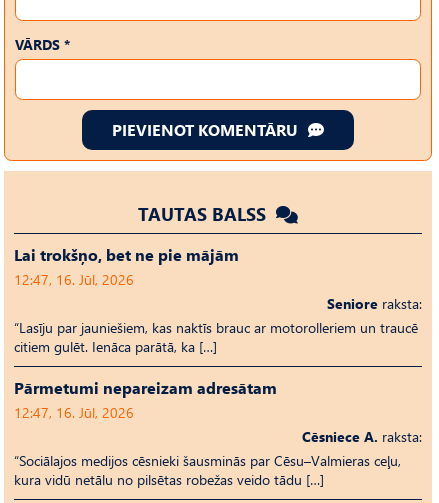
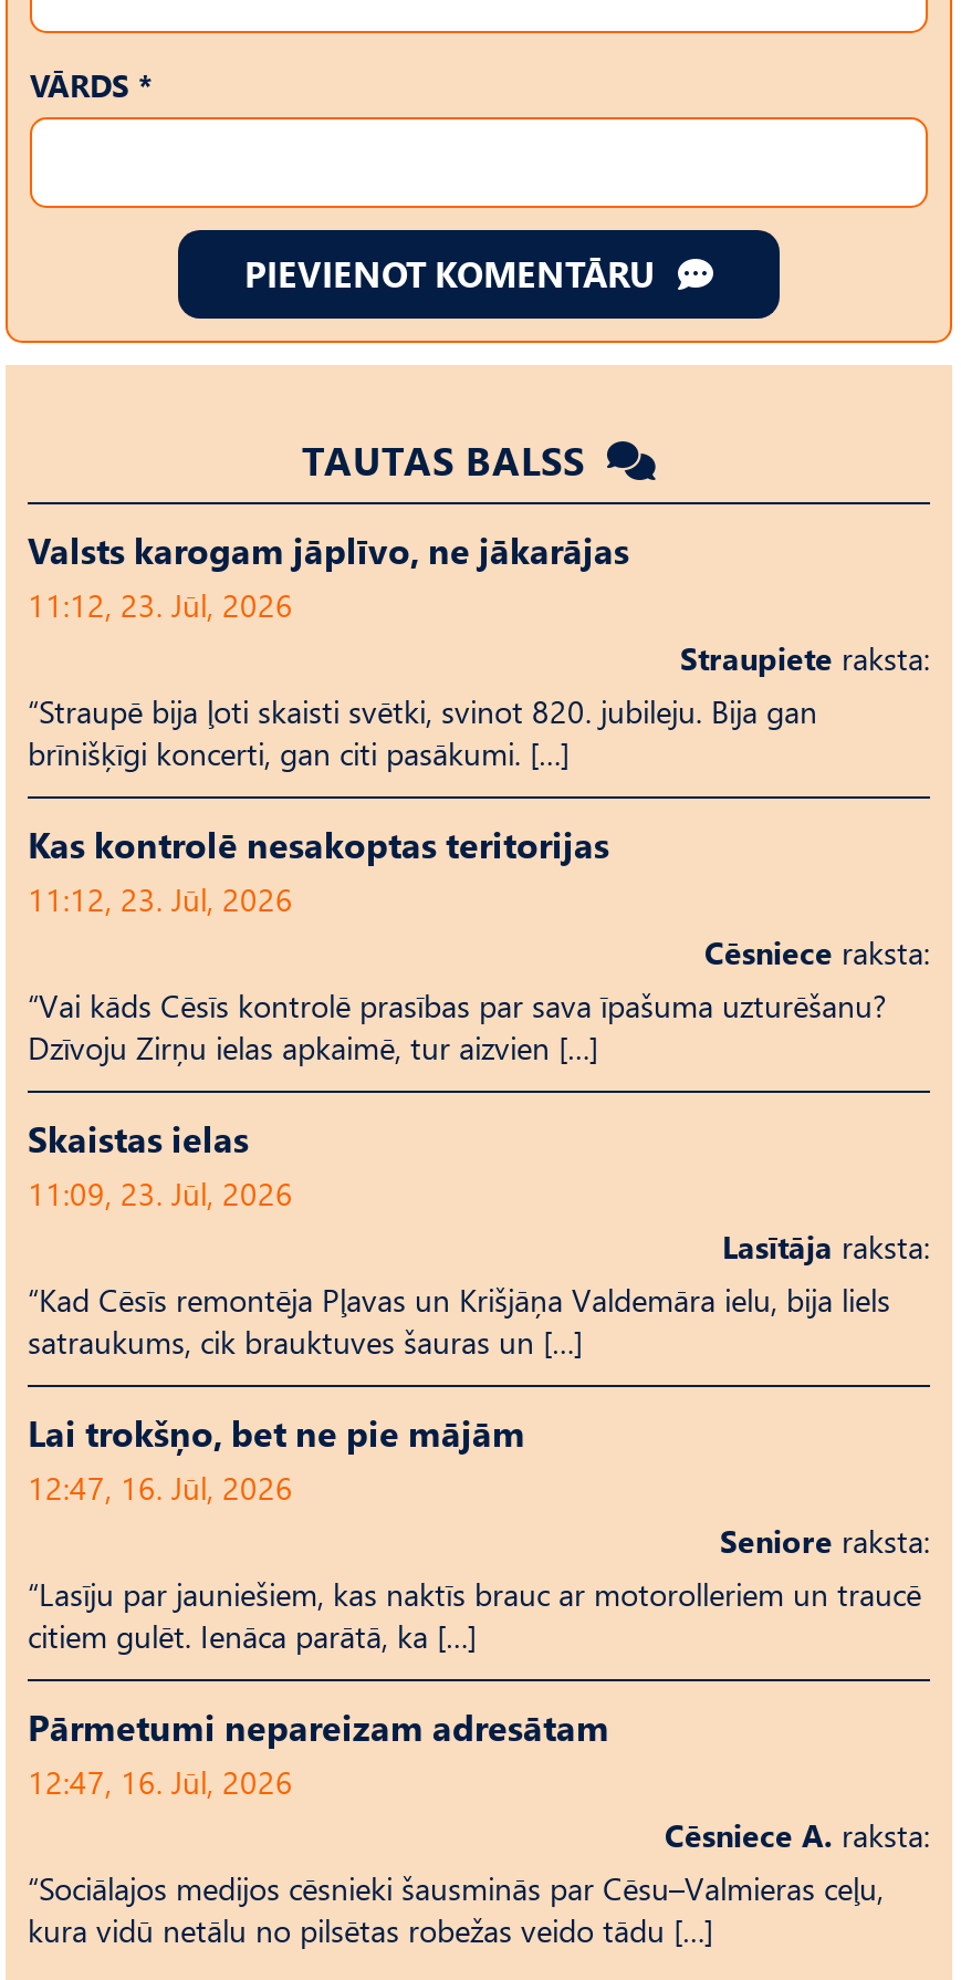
none -> [28,526,930,1362] Valsts karogam jāplīvo, ne jākarājas | 11:12, 23. Jūl, 2026 | Straupiete raksta: | “Straupē bija ļoti skaisti svētki, svinot 820. jubileju. Bija gan | brīnišķīgi koncerti, gan citi pasākumi. […] | Kas kontrolē nesakoptas teritorijas | 11:12, 23. Jūl, 2026 | Cēsniece raksta: | “Vai kāds Cēsīs kontrolē prasības par sava īpašuma uzturēšanu? | Dzīvoju Zirņu ielas apkaimē, tur aizvien […] | Skaistas ielas | 11:09, 23. Jūl, 2026 | Lasītāja raksta: | “Kad Cēsīs remontēja Pļavas un Krišjāņa Valdemāra ielu, bija liels | satraukums, cik brauktuves šauras un […]

